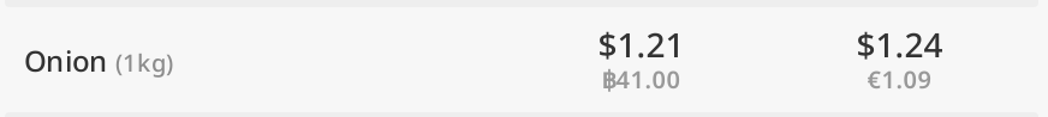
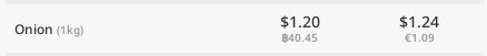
[598,22,685,67] $1.21 -> [280,11,320,32] $1.20
[601,63,681,96] ฿41.00 -> [282,30,318,45] ฿40.45

